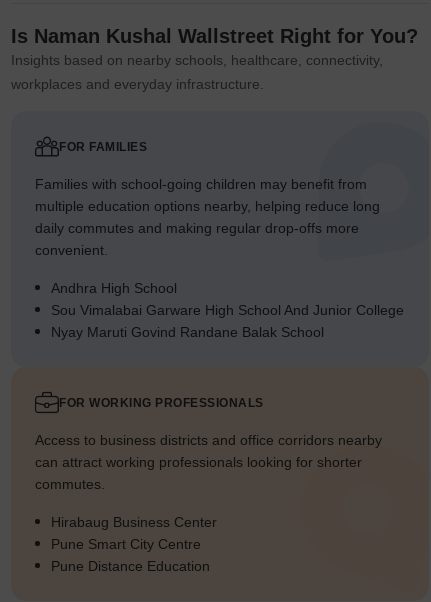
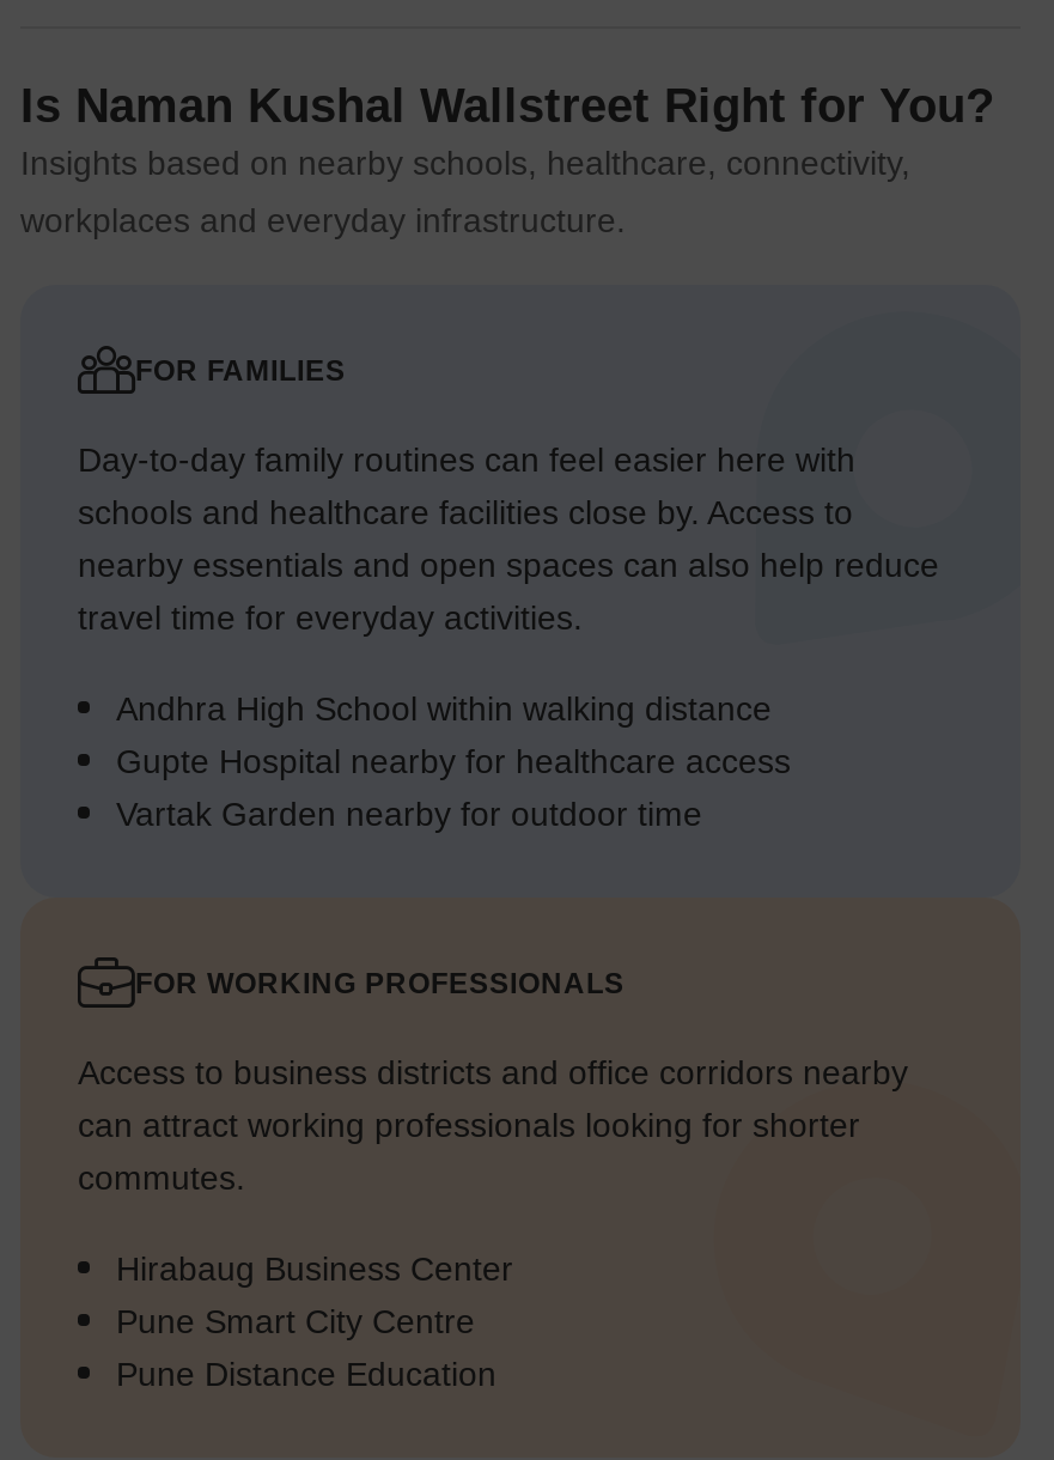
[35,176,380,258] Families with school-going children may benefit from | multiple education options nearby, helping reduce long | daily commutes and making regular drop-offs more | convenient. -> [78,441,939,638] Day-to-day family routines can feel easier here with | schools and healthcare facilities close by. Access to | nearby essentials and open spaces can also help reduce | travel time for everyday activities.
[51,280,404,340] Andhra High School | Sou Vimalabai Garware High School And Junior College | Nyay Maruti Govind Randane Balak School -> [116,690,791,834] Andhra High School within walking distance | Gupte Hospital nearby for healthcare access | Vartak Garden nearby for outdoor time

